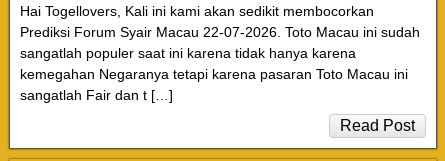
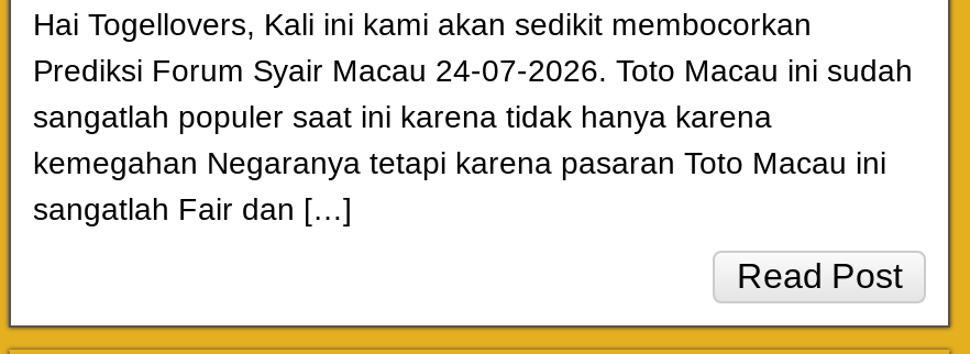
[20,24,420,40] Prediksi Forum Syair Macau 22-07-2026. Toto Macau ini sudah -> [33,53,913,89] Prediksi Forum Syair Macau 24-07-2026. Toto Macau ini sudah
[20,87,173,103] sangatlah Fair dan t […] -> [33,192,352,227] sangatlah Fair dan […]

